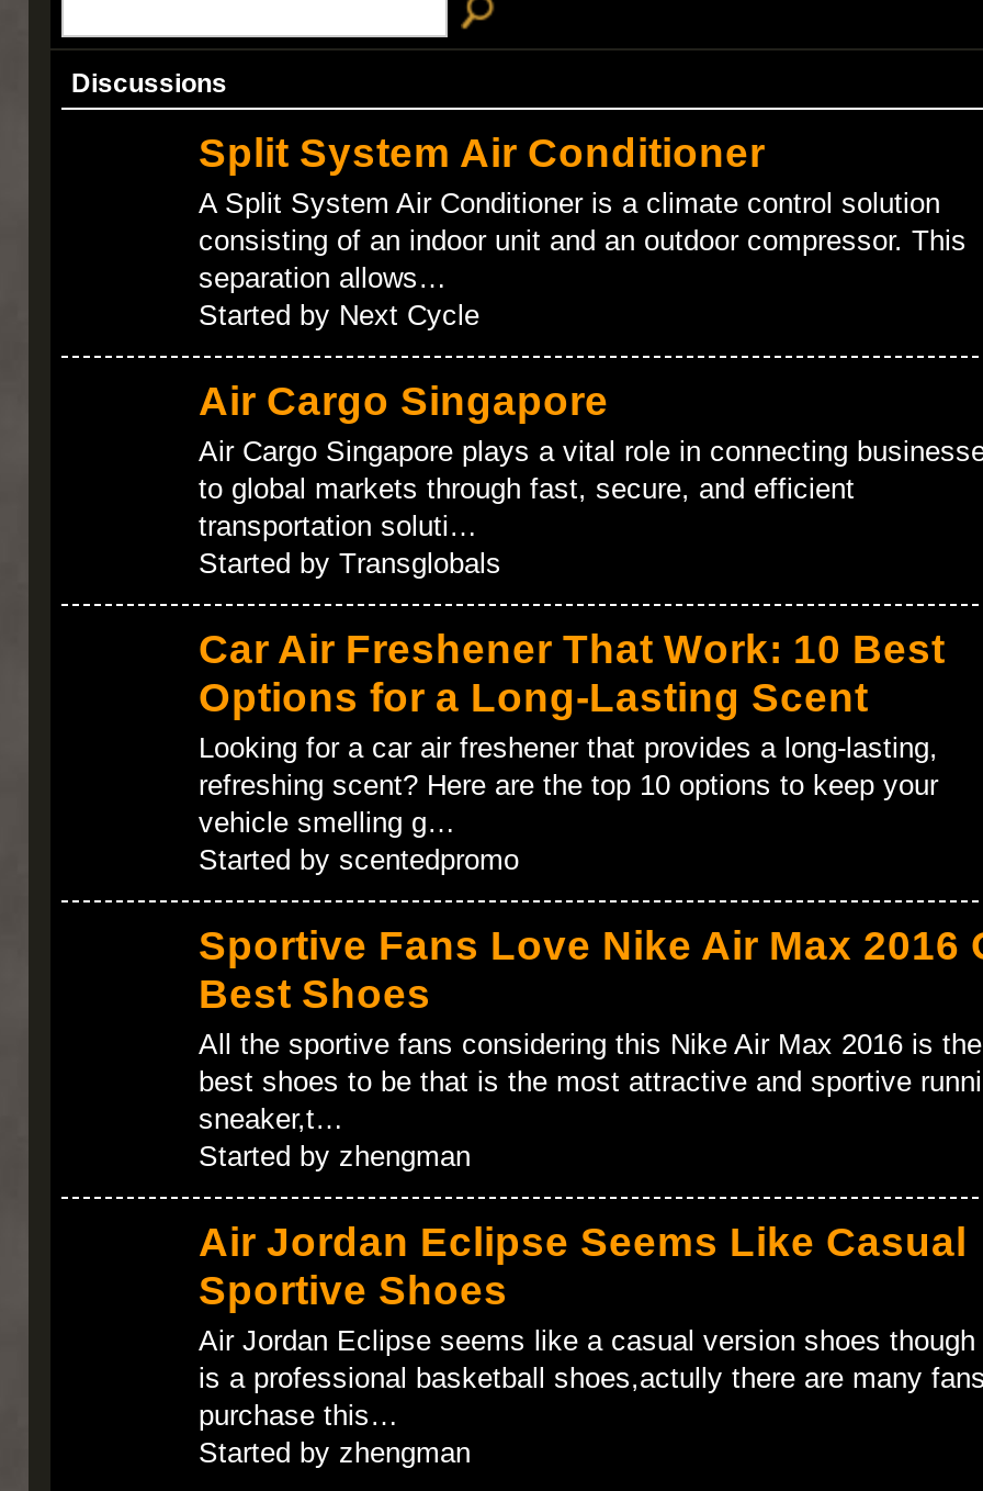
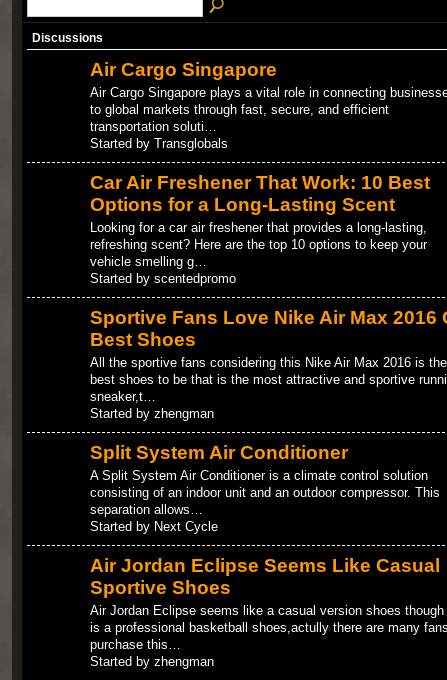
moved [199,129,967,332] -> [89,442,439,534]: Split System Air Conditioner | A Split System Air Conditioner is a climate control solution | consisting of an indoor unit and an outdoor compressor. This | separation allows… | Started by Next Cycle
moved [199,377,982,1173] -> [89,59,446,421]: Air Cargo Singapore | to global markets through fast, secure, and efficient | transportation soluti… | ... | sneaker,t… | Started by zhengman

